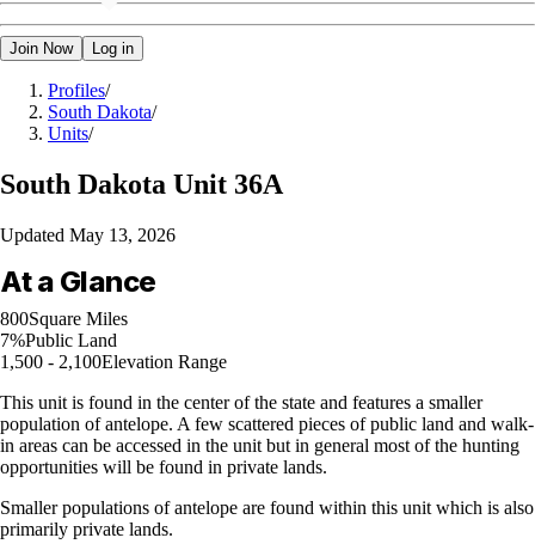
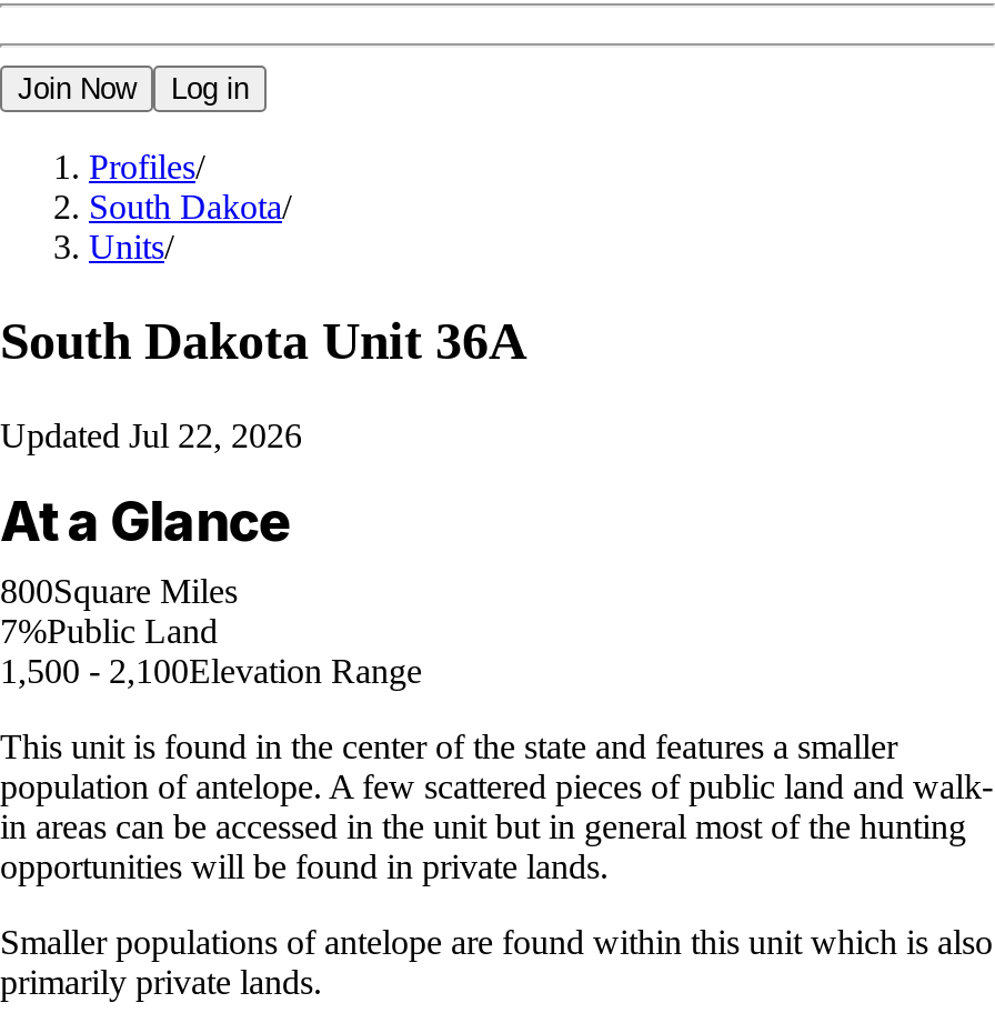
[0,225,176,245] Updated May 13, 2026 -> [0,416,302,454] Updated Jul 22, 2026

